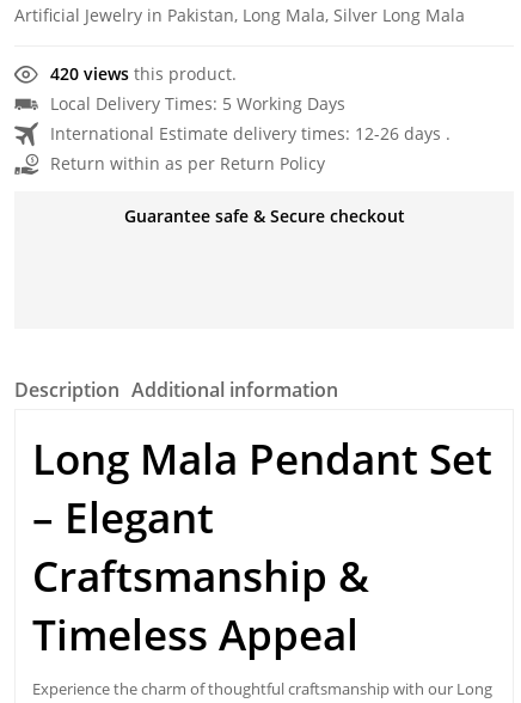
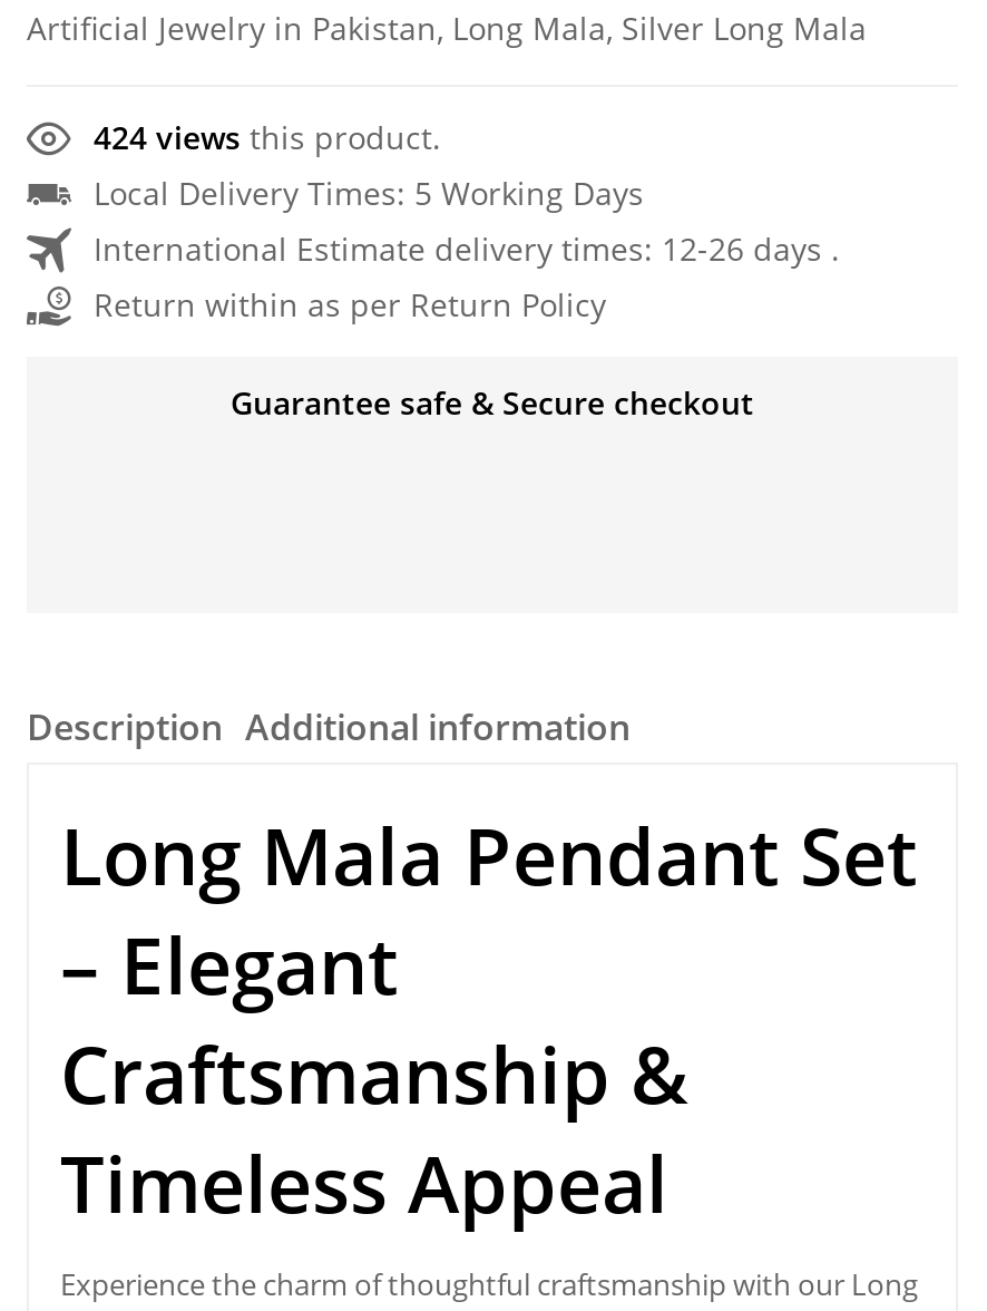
[50,62,237,85] 420 views this product. -> [94,116,441,159] 424 views this product.

